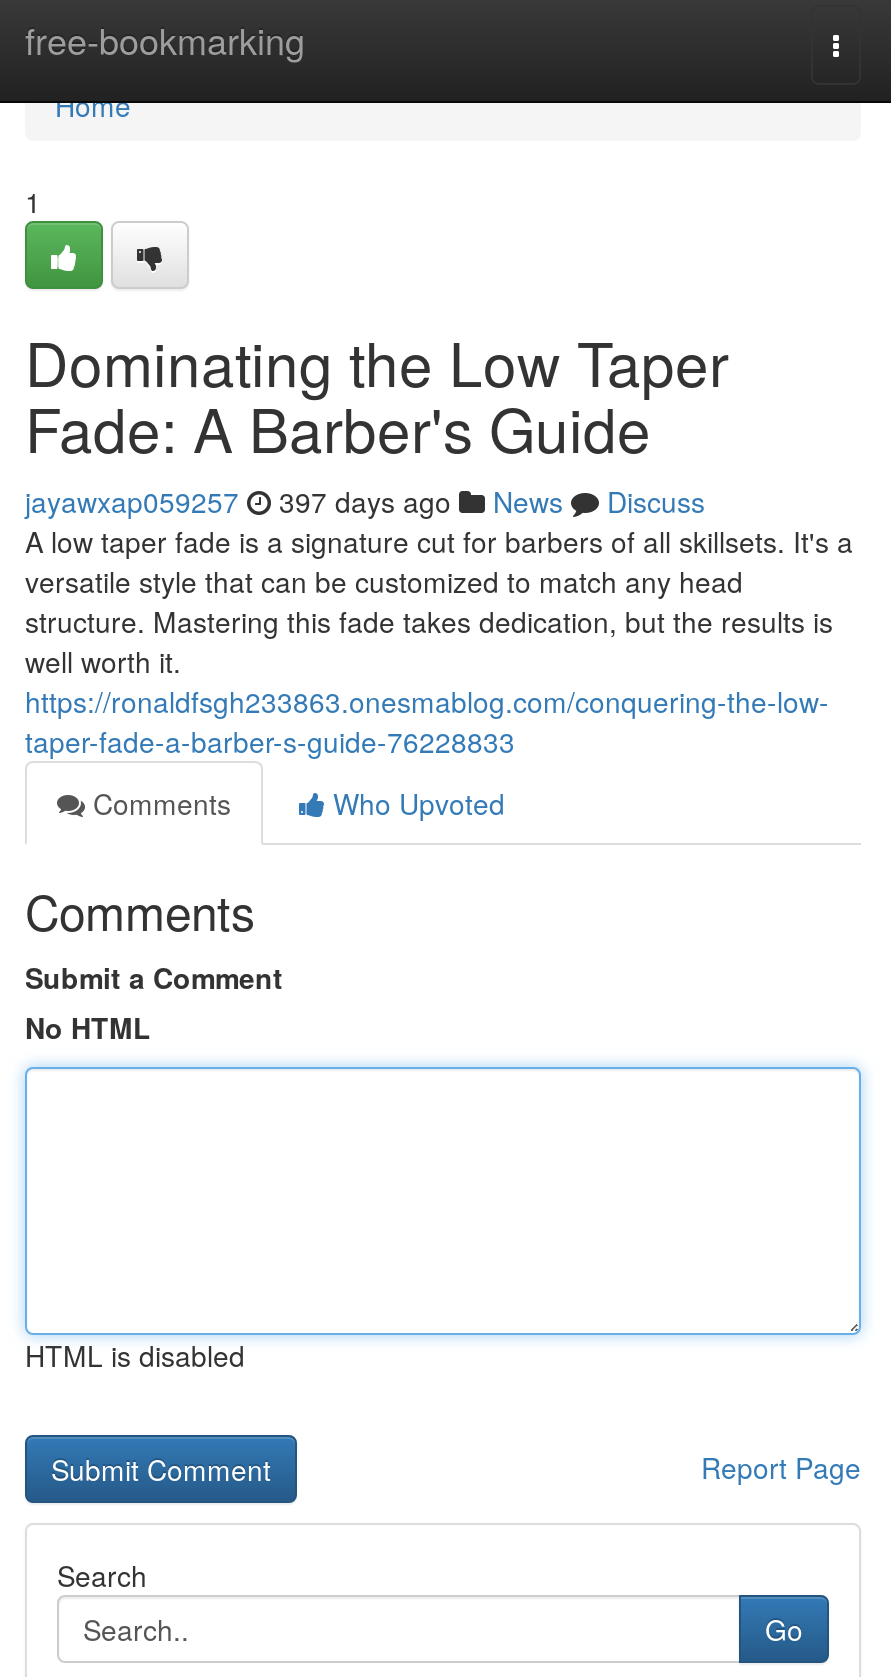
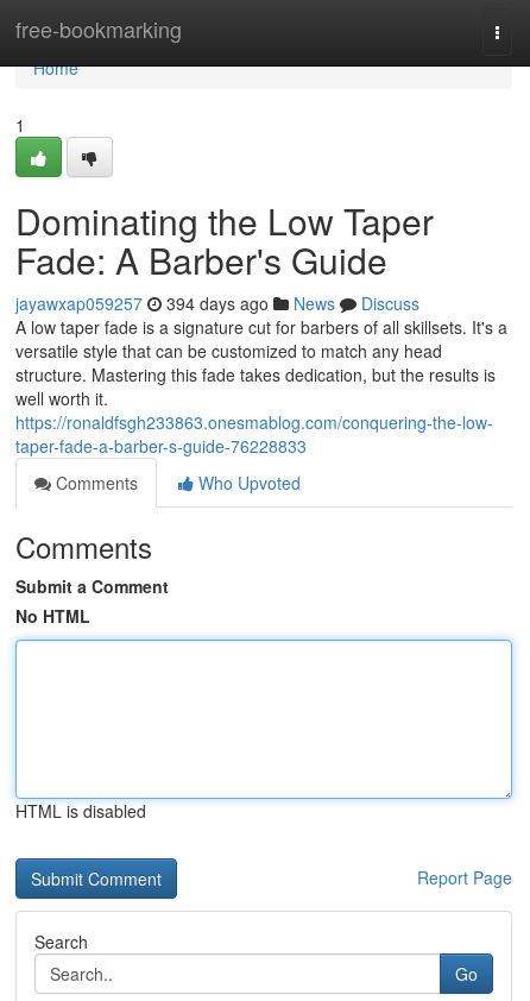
[25,481,705,521] jayawxap059257 397 days ago News Discuss -> [15,291,419,315] jayawxap059257 394 days ago News Discuss

